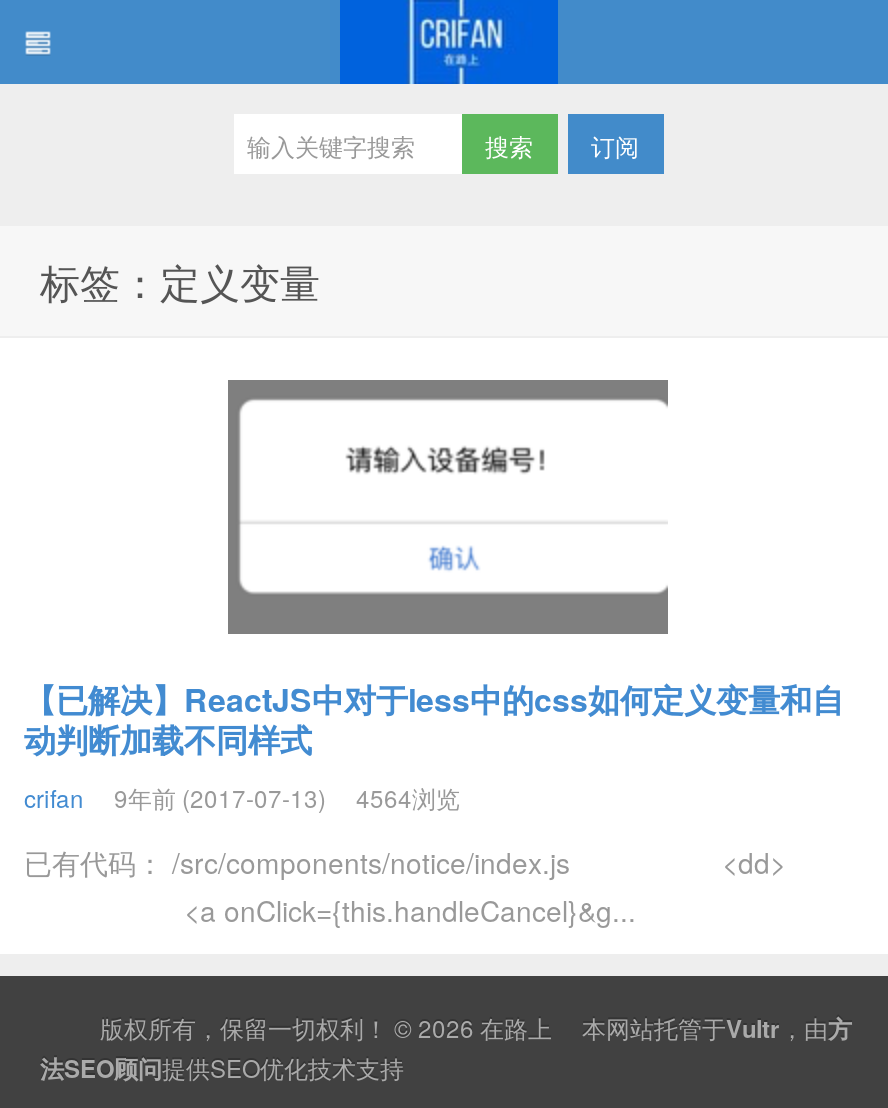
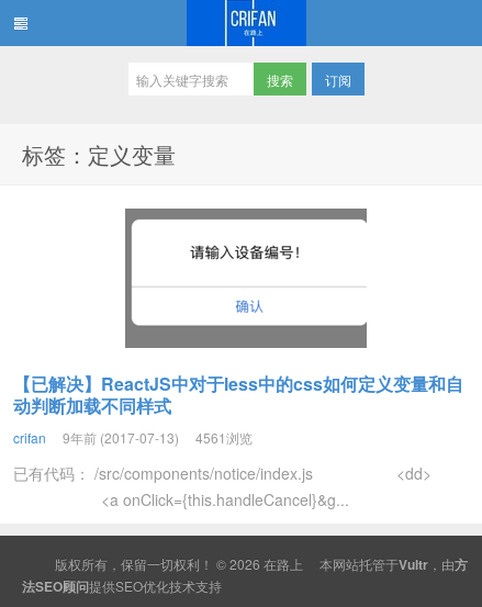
[24,780,460,814] crifan 9年前 (2017-07-13) 4564浏览 -> [13,428,253,447] crifan 9年前 (2017-07-13) 4561浏览

